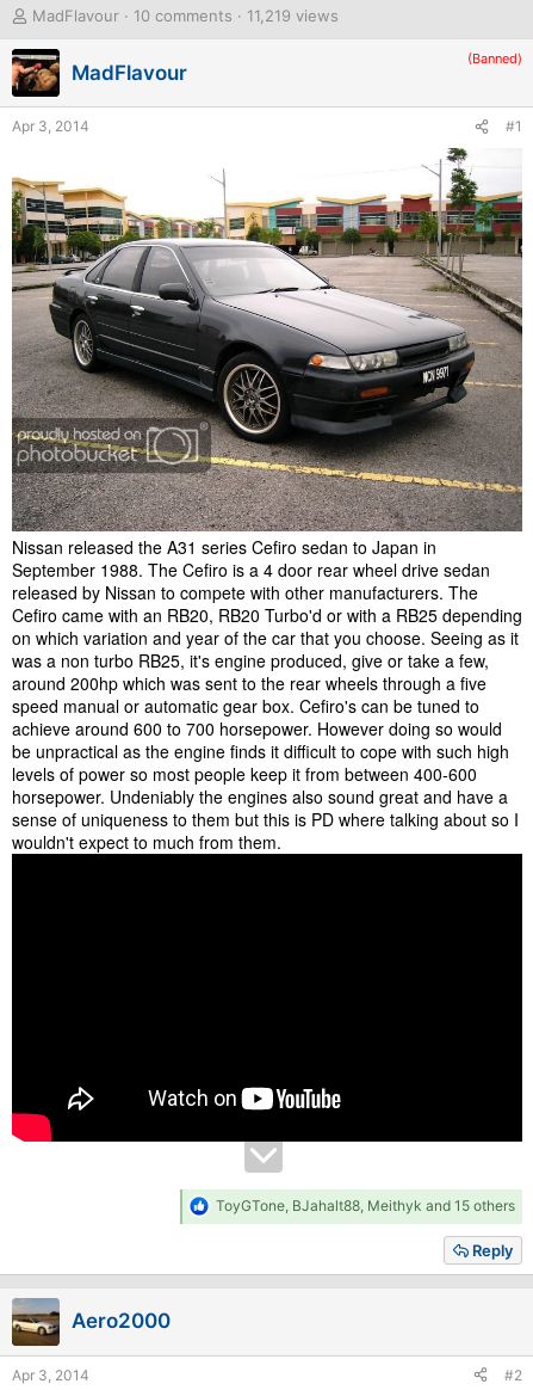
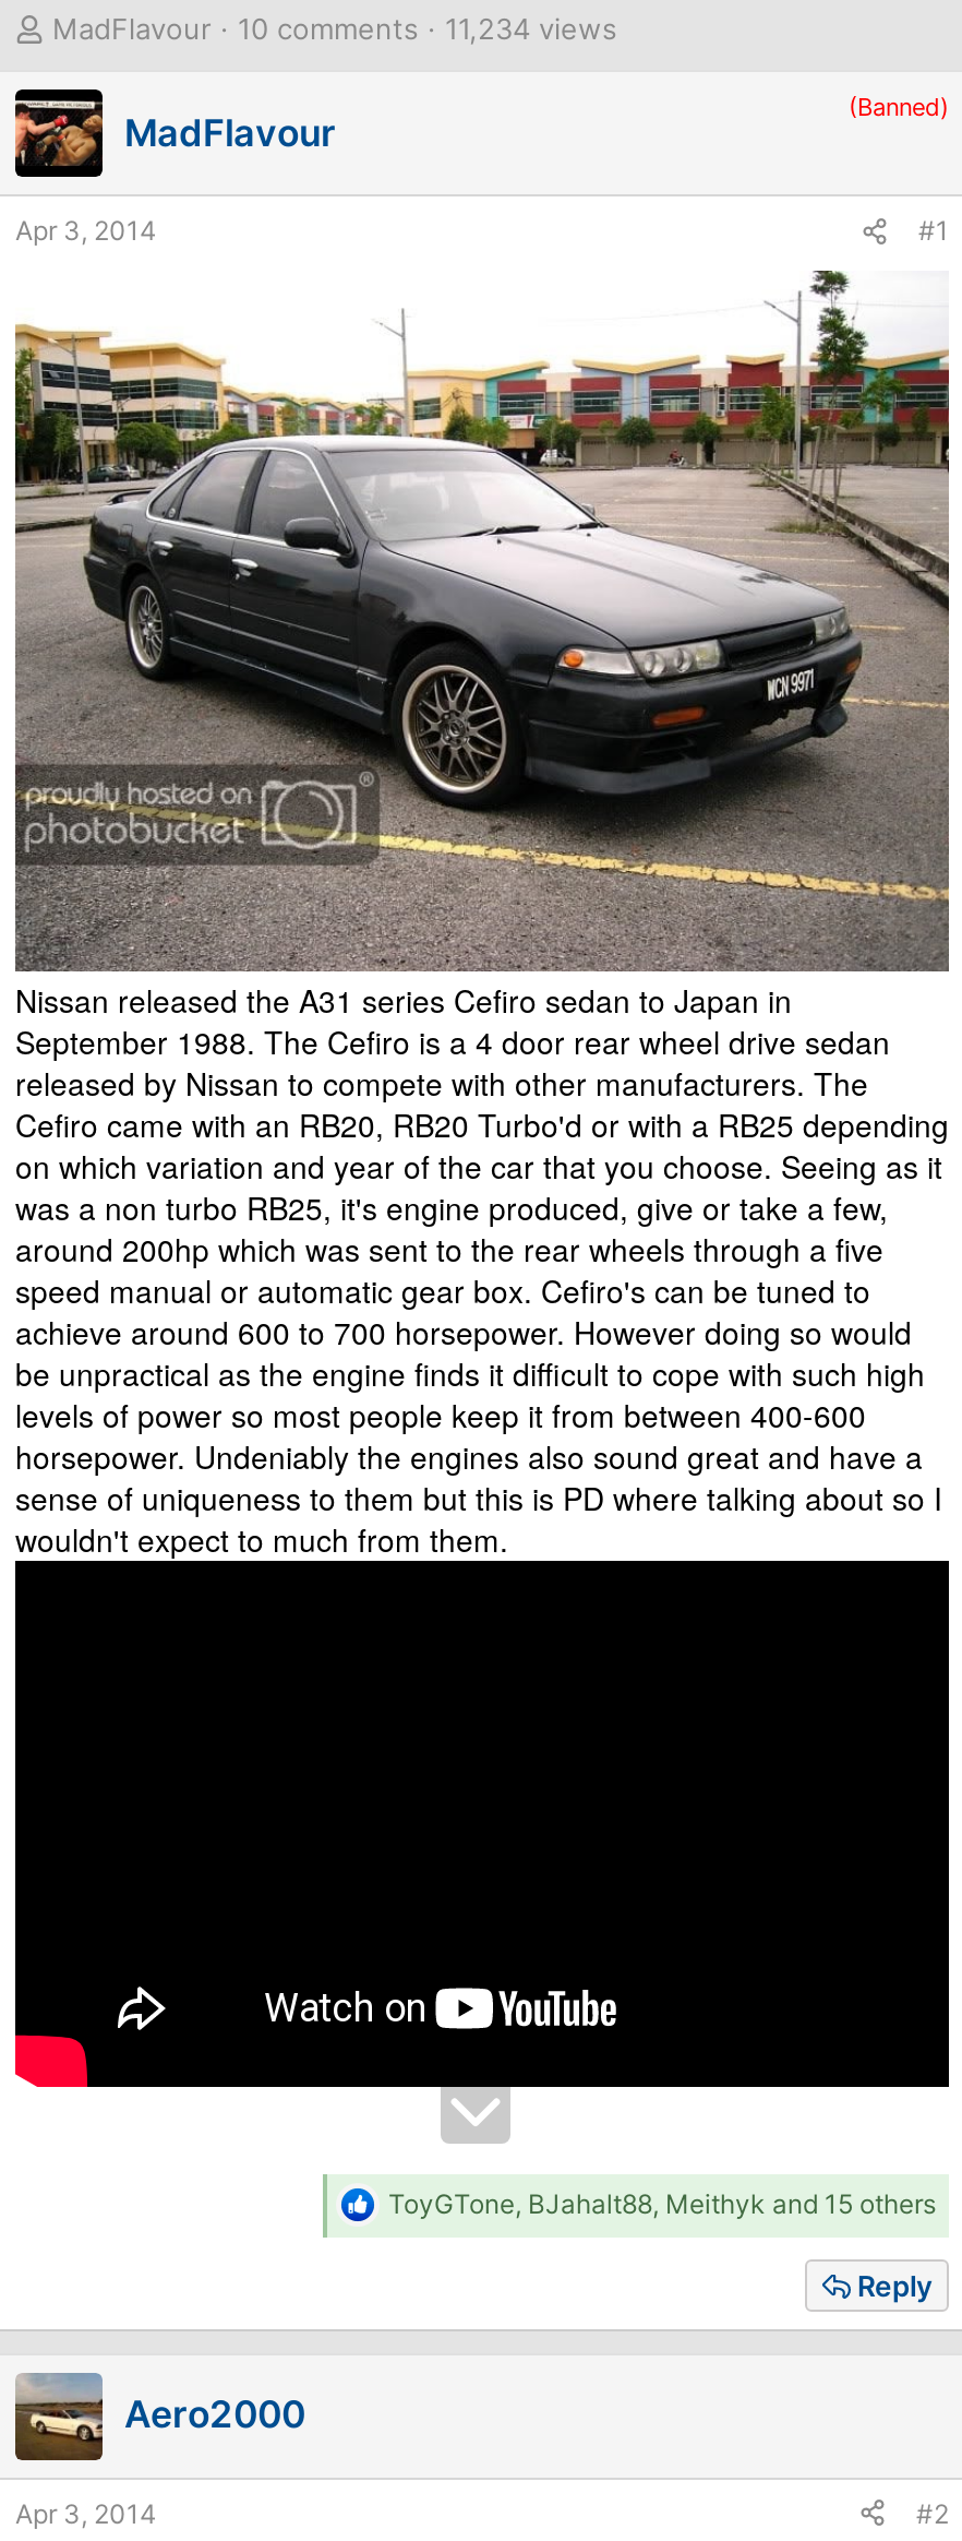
[134,6,339,25] 10 comments 11,219 views -> [238,11,617,46] 10 comments 11,234 views

